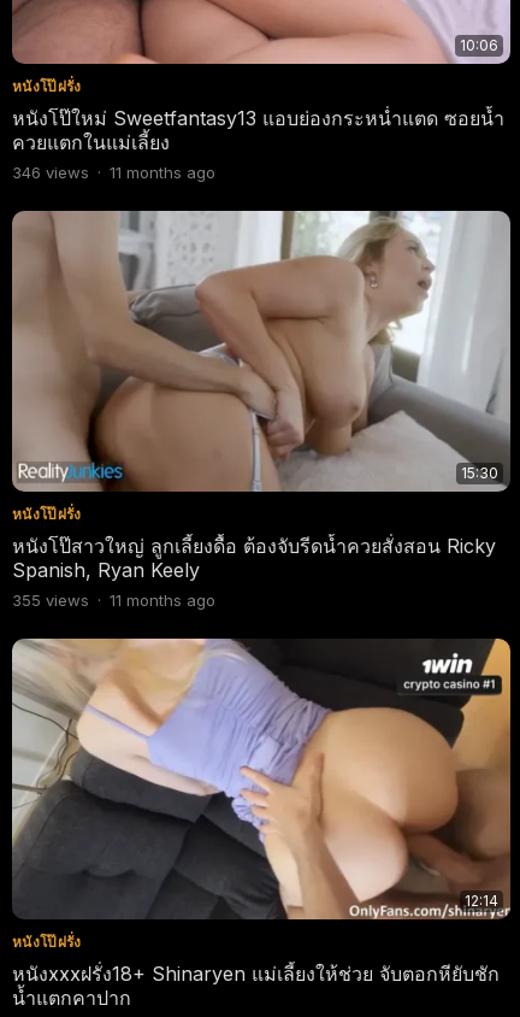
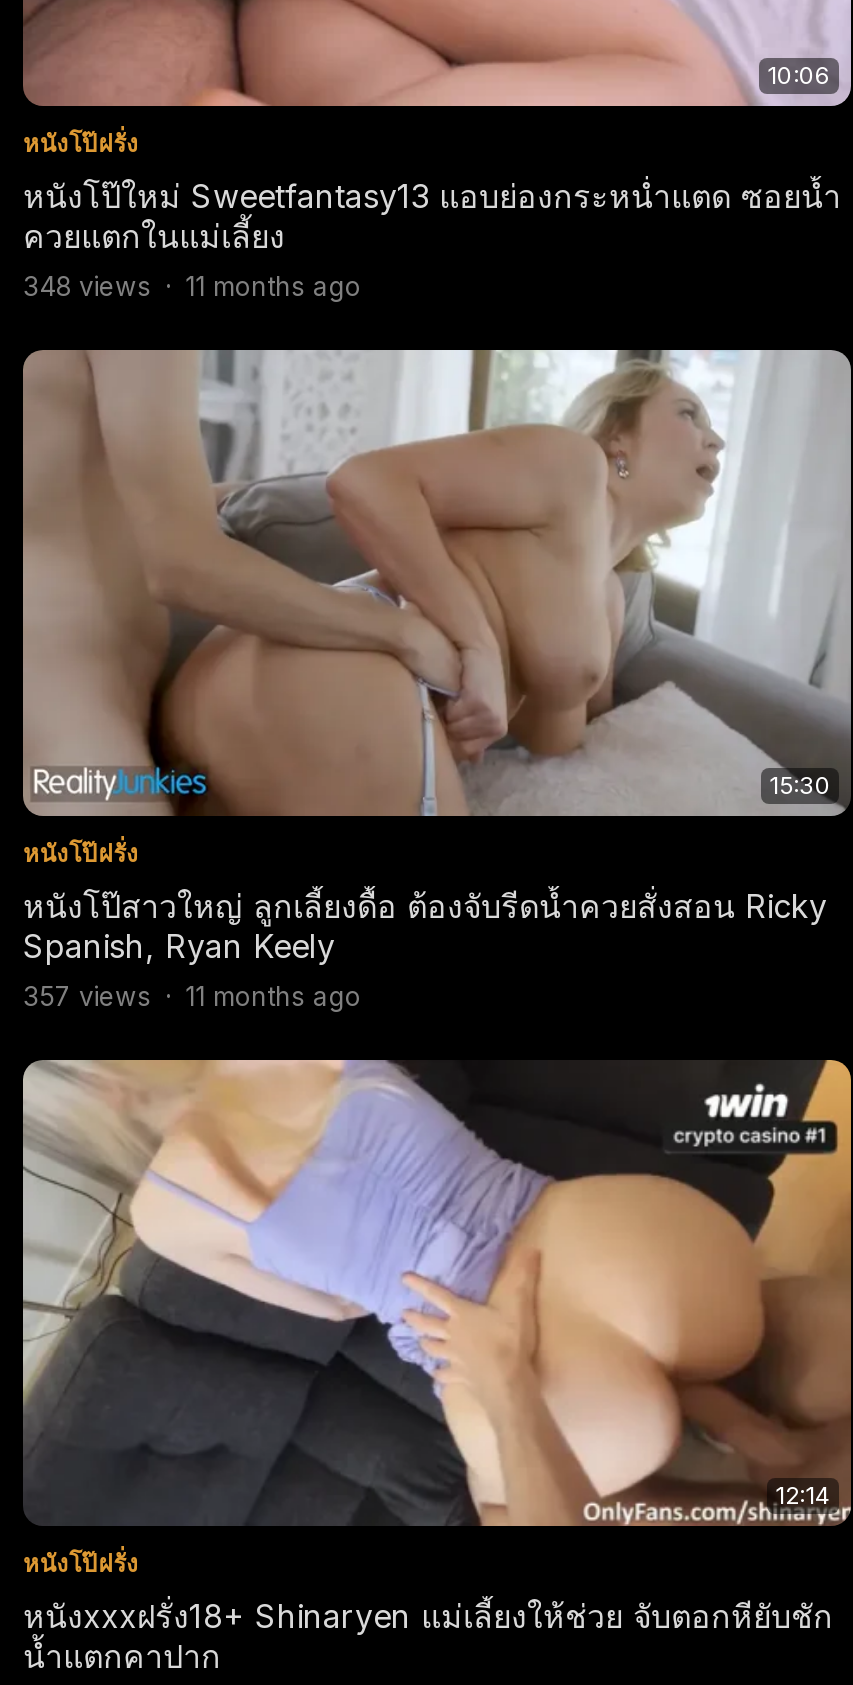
[12,163,215,182] 346 views · 11 months ago -> [23,271,361,303] 348 views · 11 months ago
[12,591,215,610] 355 views · 11 months ago -> [23,980,361,1012] 357 views · 11 months ago

